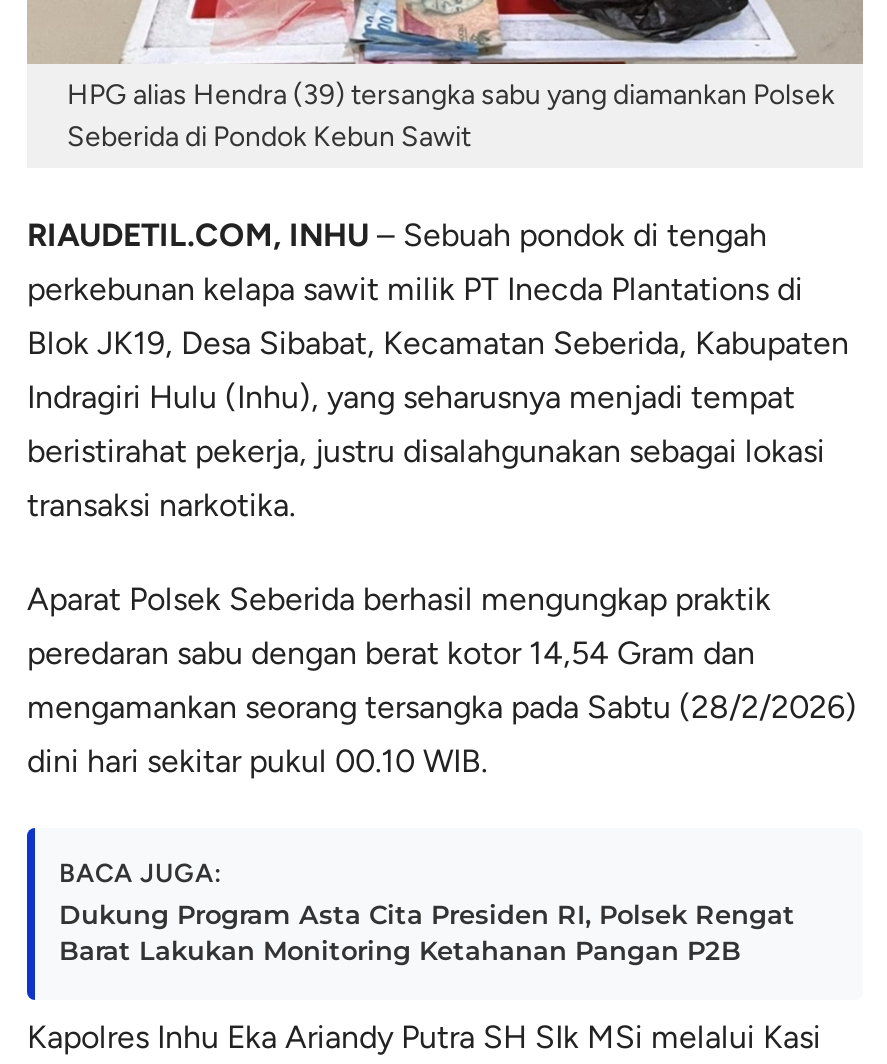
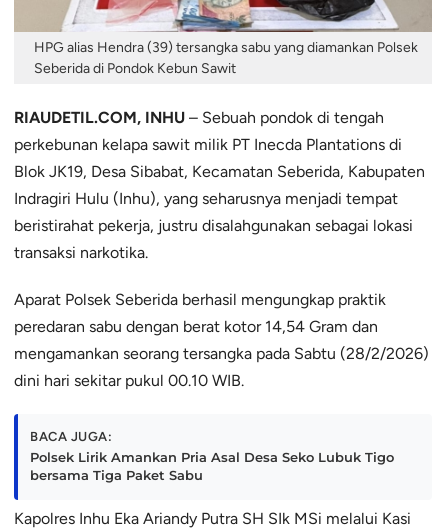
[59,897,795,965] Dukung Program Asta Cita Presiden RI, Polsek Rengat | Barat Lakukan Monitoring Ketahanan Pangan P2B -> [30,448,394,482] Polsek Lirik Amankan Pria Asal Desa Seko Lubuk Tigo | bersama Tiga Paket Sabu

